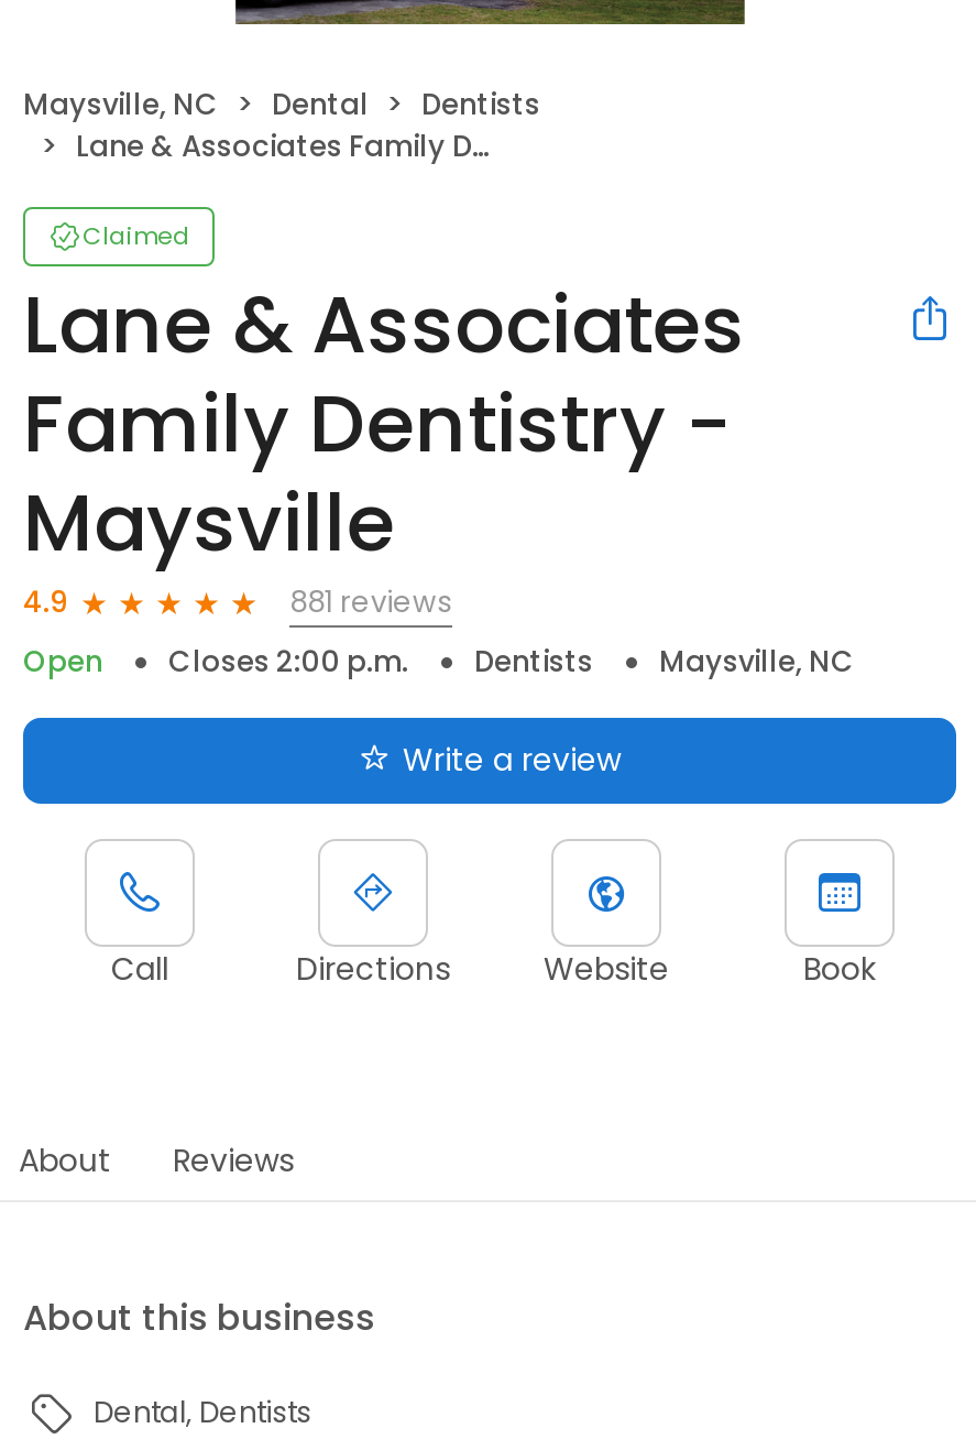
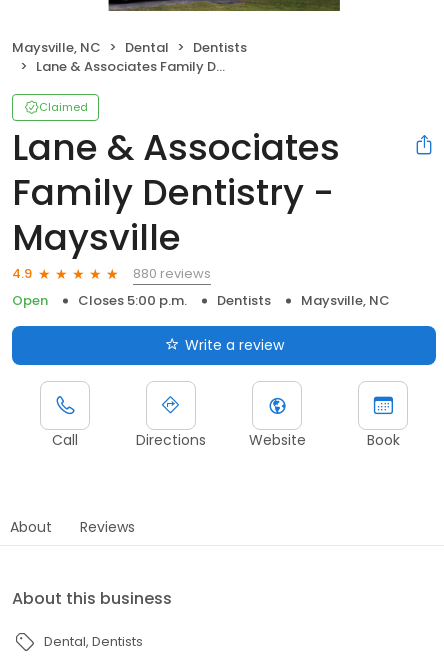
[289,581,452,623] 881 reviews -> [133,264,211,283] 880 reviews
[23,641,855,682] Open Closes 2:00 p.m. Dentists Maysville, NC -> [12,291,390,310] Open Closes 5:00 p.m. Dentists Maysville, NC

